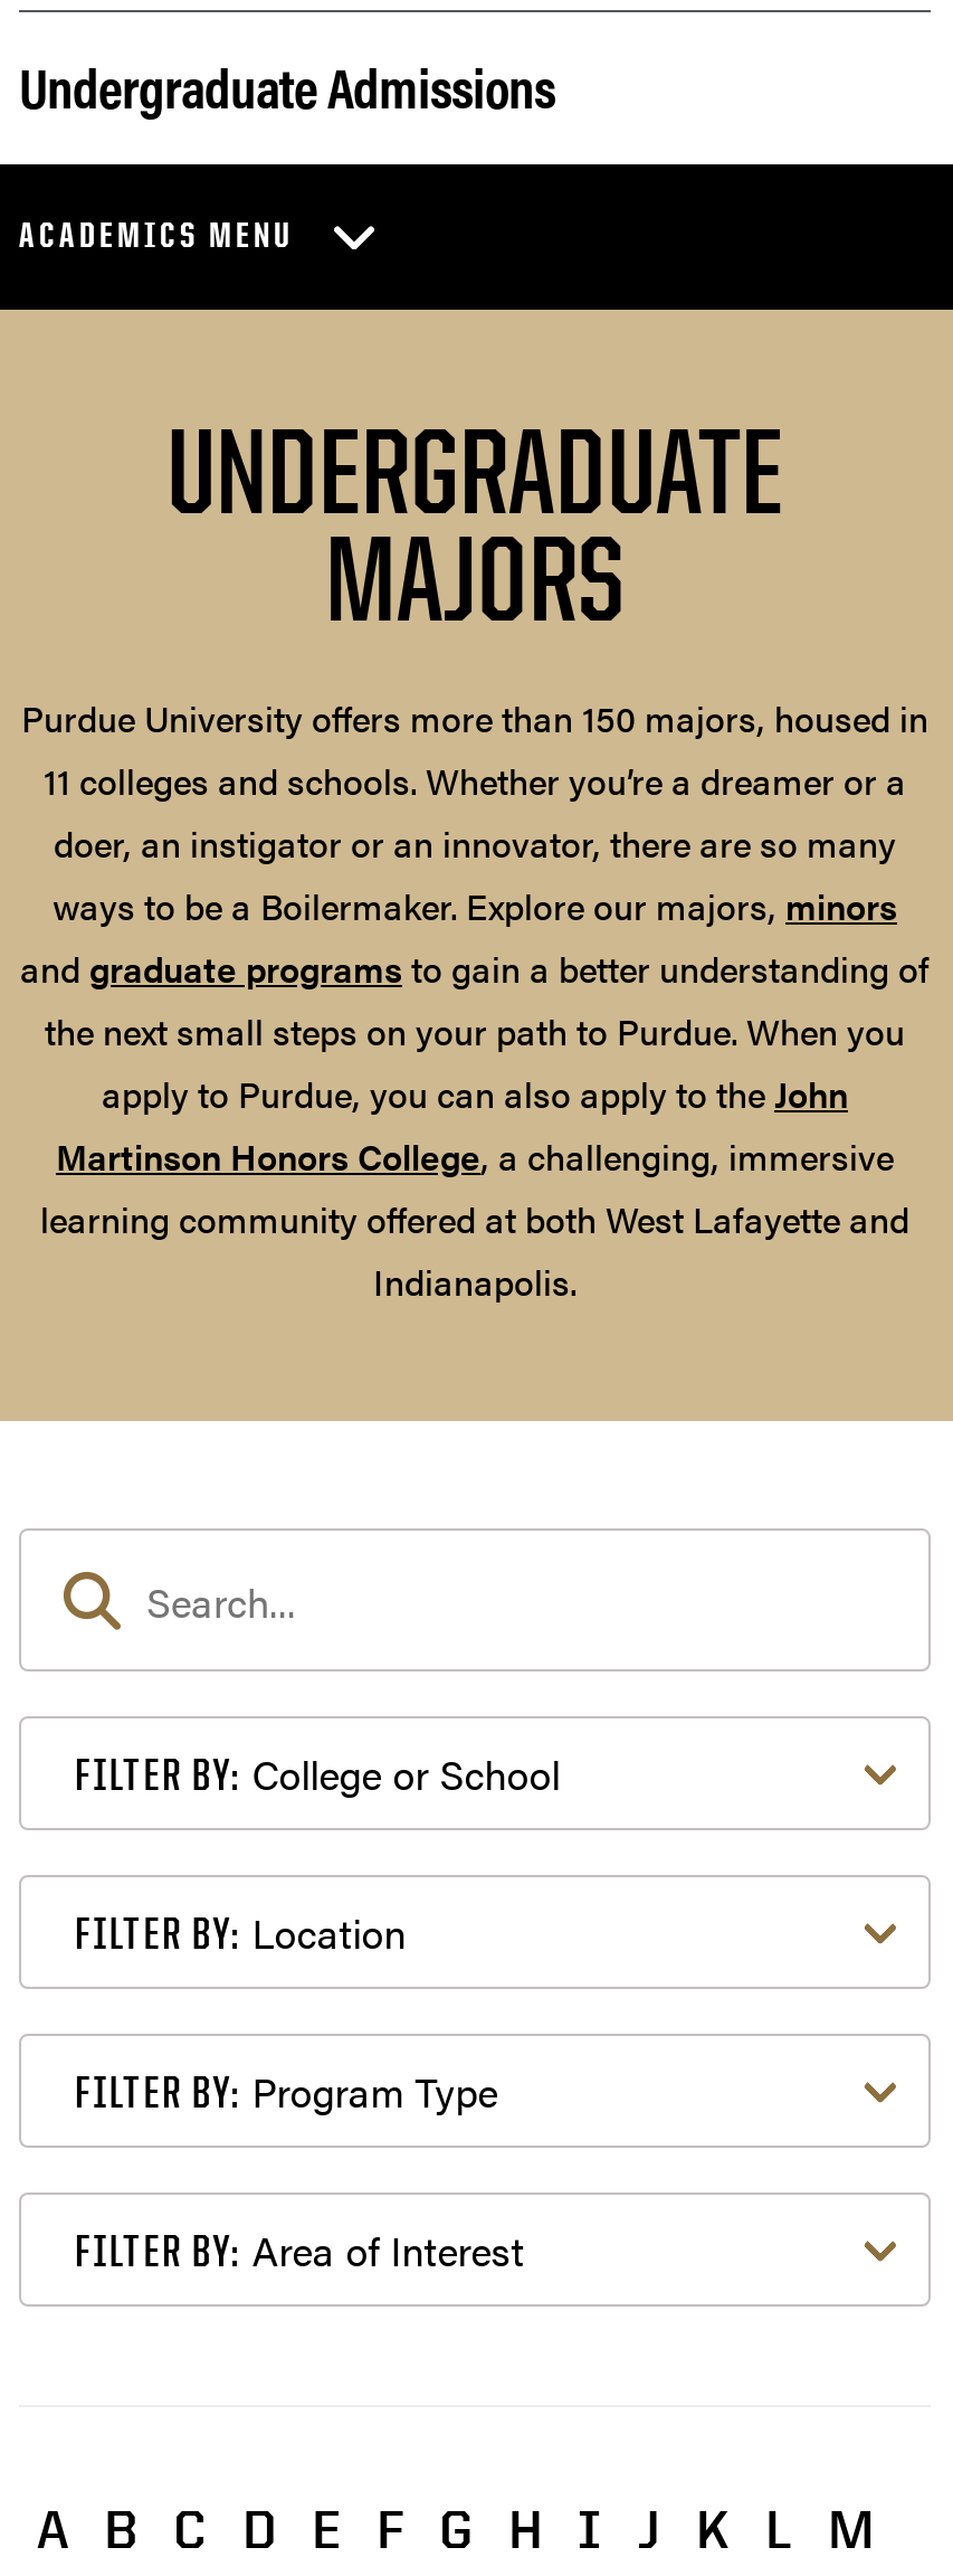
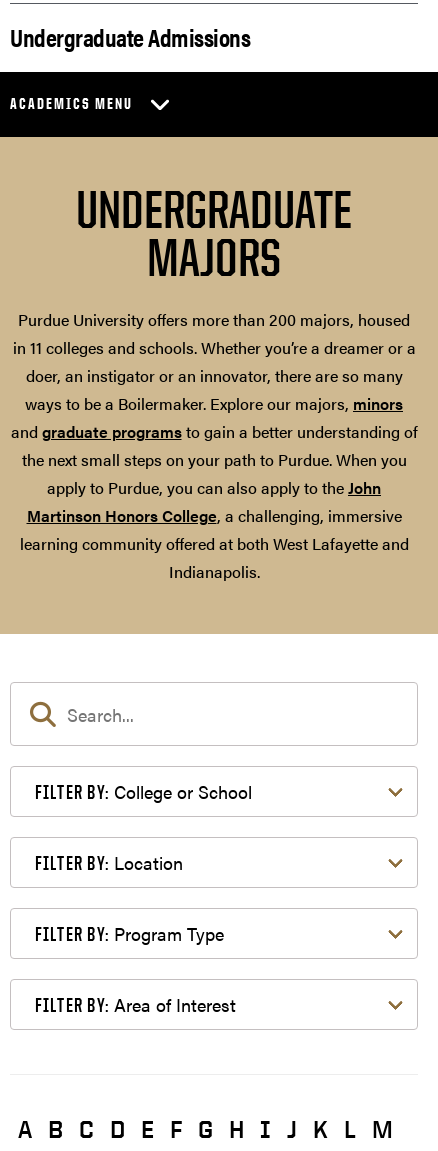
[21,693,928,807] Purdue University offers more than 150 majors, housed in | 11 colleges and schools. Whether you’re a dreamer or a -> [12,308,415,359] Purdue University offers more than 200 majors, housed | in 11 colleges and schools. Whether you’re a dreamer or a

